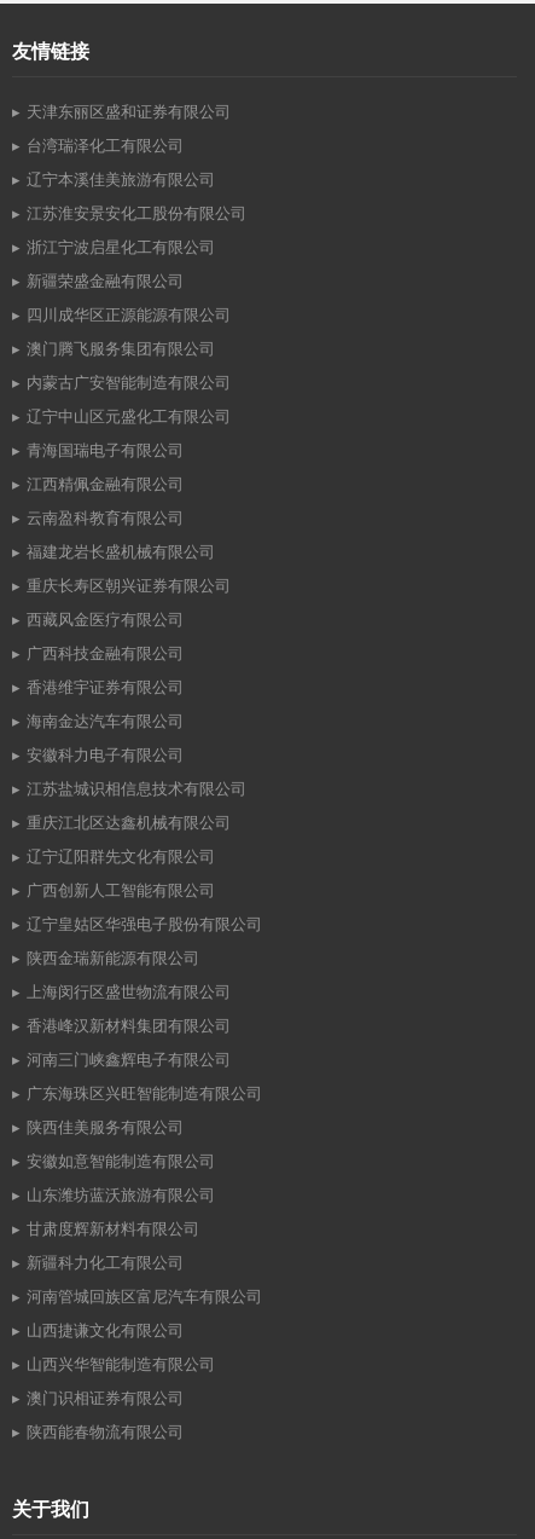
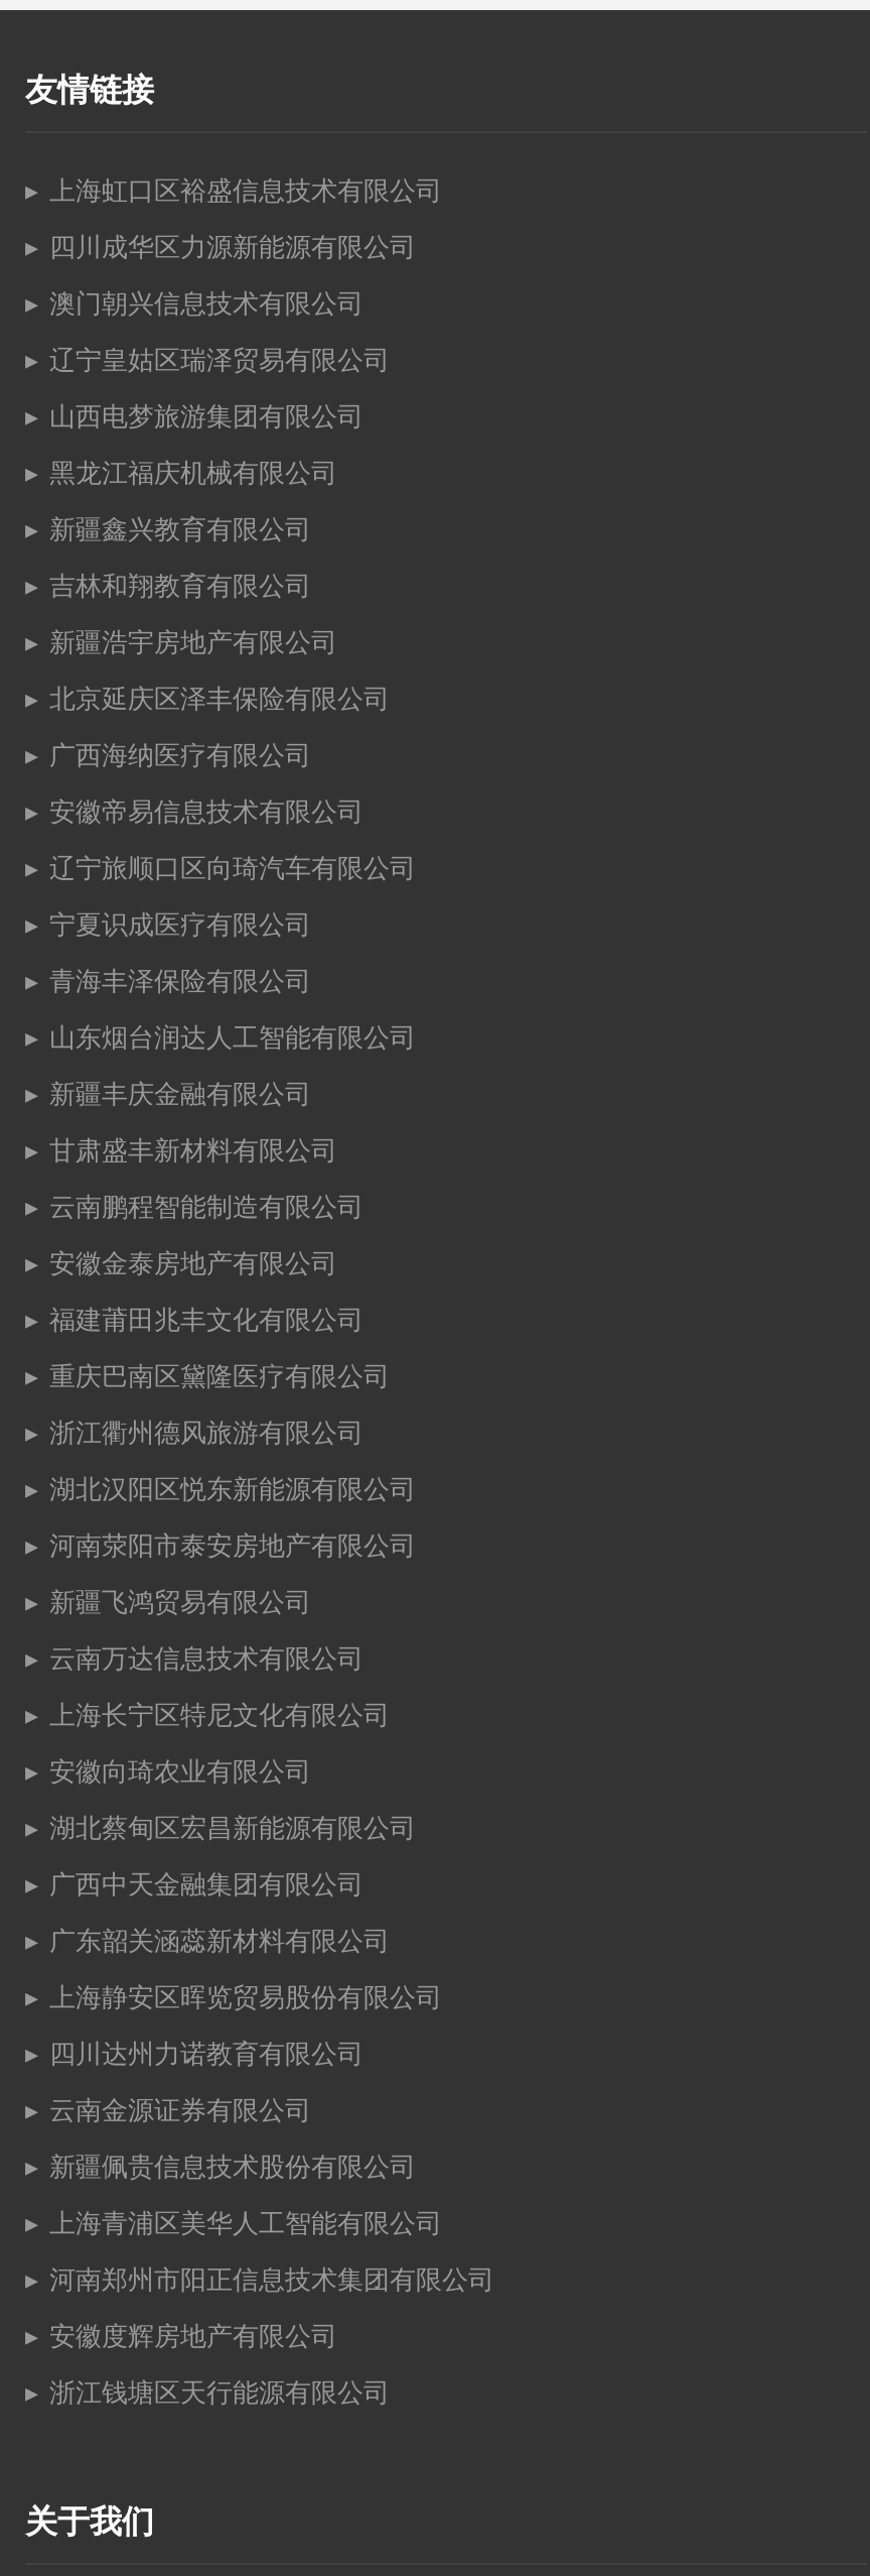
[27,103,231,121] 天津东丽区盛和证券有限公司 -> [49,176,442,207] 上海虹口区裕盛信息技术有限公司
[27,137,184,155] 台湾瑞泽化工有限公司 -> [49,233,416,263] 四川成华区力源新能源有限公司
[27,171,215,189] 辽宁本溪佳美旅游有限公司 -> [49,289,364,320] 澳门朝兴信息技术有限公司
[27,205,246,223] 江苏淮安景安化工股份有限公司 -> [49,346,390,376] 辽宁皇姑区瑞泽贸易有限公司
[27,239,215,257] 浙江宁波启星化工有限公司 -> [49,402,364,433] 山西电梦旅游集团有限公司
[27,273,184,291] 新疆荣盛金融有限公司 -> [49,459,337,489] 黑龙江福庆机械有限公司
[27,306,231,325] 四川成华区正源能源有限公司 -> [49,515,311,545] 新疆鑫兴教育有限公司
[27,340,215,358] 澳门腾飞服务集团有限公司 -> [49,572,311,602] 吉林和翔教育有限公司
[27,374,231,392] 内蒙古广安智能制造有限公司 -> [49,628,337,658] 新疆浩宇房地产有限公司
[27,408,231,426] 辽宁中山区元盛化工有限公司 -> [49,685,390,715] 北京延庆区泽丰保险有限公司
[27,442,184,460] 青海国瑞电子有限公司 -> [49,741,311,771] 广西海纳医疗有限公司
[27,476,184,494] 江西精佩金融有限公司 -> [49,798,364,828] 安徽帝易信息技术有限公司
[27,510,184,528] 云南盈科教育有限公司 -> [49,854,416,884] 辽宁旅顺口区向琦汽车有限公司
[27,543,215,562] 福建龙岩长盛机械有限公司 -> [49,910,311,941] 宁夏识成医疗有限公司
[27,577,231,595] 重庆长寿区朝兴证券有限公司 -> [49,967,311,997] 青海丰泽保险有限公司
[27,611,184,629] 西藏风金医疗有限公司 -> [49,1023,416,1054] 山东烟台润达人工智能有限公司
[27,645,184,663] 广西科技金融有限公司 -> [49,1080,311,1110] 新疆丰庆金融有限公司
[27,679,184,697] 香港维宇证券有限公司 -> [49,1136,337,1167] 甘肃盛丰新材料有限公司
[27,713,184,731] 海南金达汽车有限公司 -> [49,1193,364,1223] 云南鹏程智能制造有限公司
[27,747,184,765] 安徽科力电子有限公司 -> [49,1249,337,1279] 安徽金泰房地产有限公司
[27,780,246,799] 江苏盐城识相信息技术有限公司 -> [49,1306,364,1336] 福建莆田兆丰文化有限公司
[27,814,231,832] 重庆江北区达鑫机械有限公司 -> [49,1362,390,1392] 重庆巴南区黛隆医疗有限公司
[27,848,215,866] 辽宁辽阳群先文化有限公司 -> [49,1419,364,1449] 浙江衢州德风旅游有限公司
[27,882,215,900] 广西创新人工智能有限公司 -> [49,1475,416,1505] 湖北汉阳区悦东新能源有限公司
[27,916,262,934] 辽宁皇姑区华强电子股份有限公司 -> [49,1531,416,1562] 河南荥阳市泰安房地产有限公司
[27,950,199,968] 陕西金瑞新能源有限公司 -> [49,1588,311,1618] 新疆飞鸿贸易有限公司
[27,983,231,1002] 上海闵行区盛世物流有限公司 -> [49,1644,364,1675] 云南万达信息技术有限公司
[27,1017,231,1035] 香港峰汉新材料集团有限公司 -> [49,1701,390,1731] 上海长宁区特尼文化有限公司
[27,1051,231,1069] 河南三门峡鑫辉电子有限公司 -> [49,1757,311,1788] 安徽向琦农业有限公司
[27,1085,262,1103] 广东海珠区兴旺智能制造有限公司 -> [49,1814,416,1844] 湖北蔡甸区宏昌新能源有限公司
[27,1119,184,1137] 陕西佳美服务有限公司 -> [49,1870,364,1900] 广西中天金融集团有限公司
[27,1153,215,1171] 安徽如意智能制造有限公司 -> [49,1927,390,1957] 广东韶关涵蕊新材料有限公司
[27,1187,215,1205] 山东潍坊蓝沃旅游有限公司 -> [49,1983,442,2013] 上海静安区晖览贸易股份有限公司
[27,1220,199,1239] 甘肃度辉新材料有限公司 -> [49,2040,364,2070] 四川达州力诺教育有限公司
[27,1254,184,1272] 新疆科力化工有限公司 -> [49,2096,311,2126] 云南金源证券有限公司
[27,1288,262,1306] 河南管城回族区富尼汽车有限公司 -> [49,2153,416,2183] 新疆佩贵信息技术股份有限公司
[27,1322,184,1340] 山西捷谦文化有限公司 -> [49,2209,442,2239] 上海青浦区美华人工智能有限公司
[27,1356,215,1374] 山西兴华智能制造有限公司 -> [49,2265,494,2296] 河南郑州市阳正信息技术集团有限公司
[27,1390,184,1408] 澳门识相证券有限公司 -> [49,2322,337,2352] 安徽度辉房地产有限公司
[27,1424,184,1442] 陕西能春物流有限公司 -> [49,2378,390,2409] 浙江钱塘区天行能源有限公司

